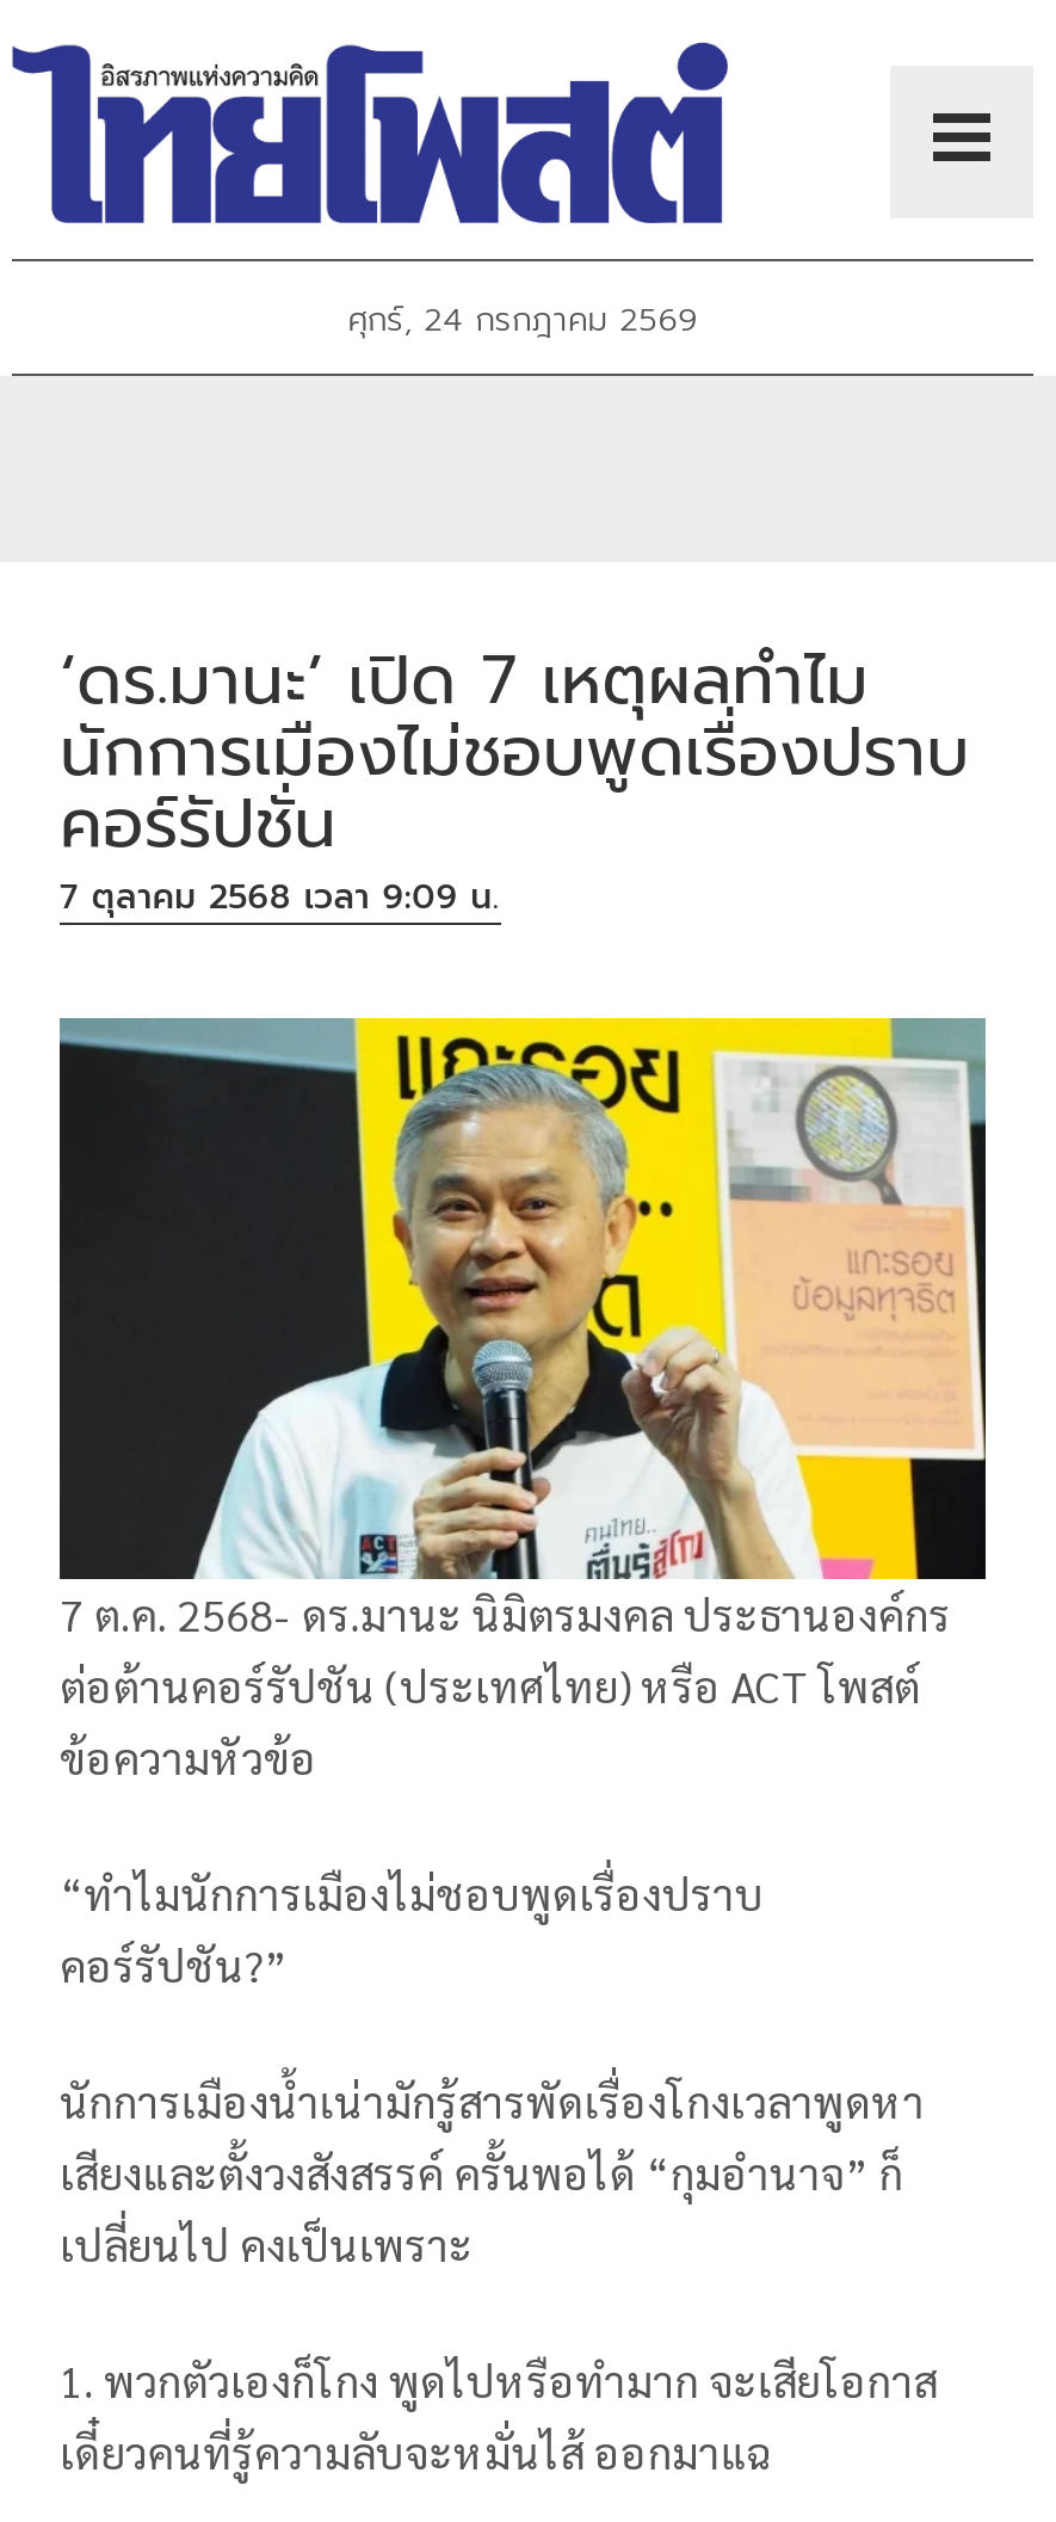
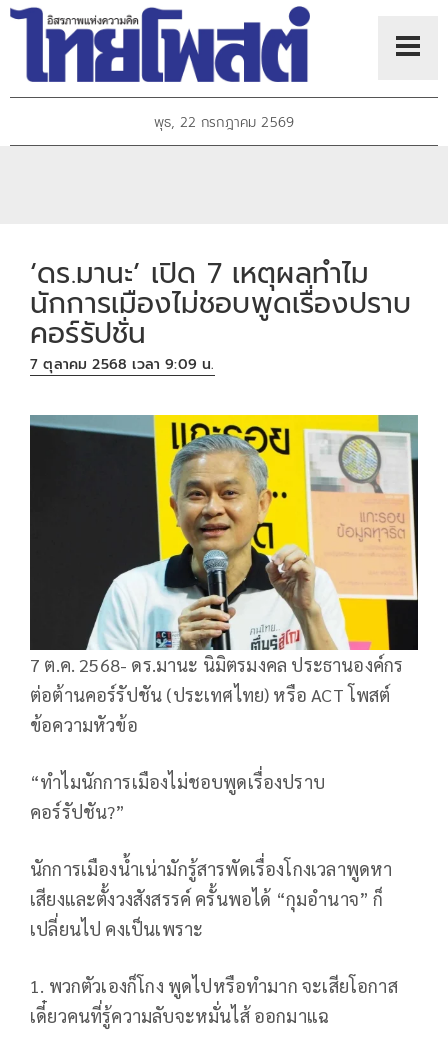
[348,296,698,346] ศุกร์, 24 กรกฎาคม 2569 -> [154,112,294,133] พุธ, 22 กรกฎาคม 2569

